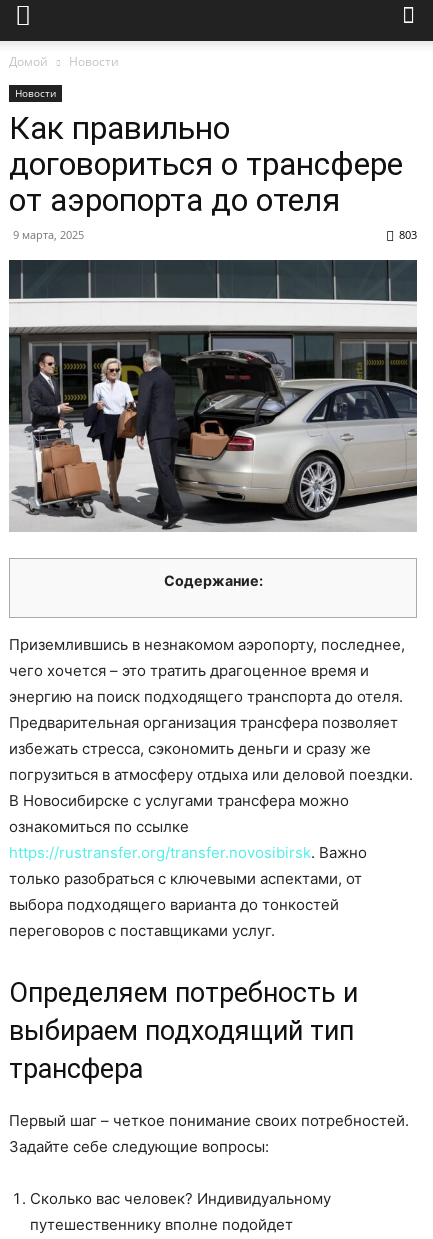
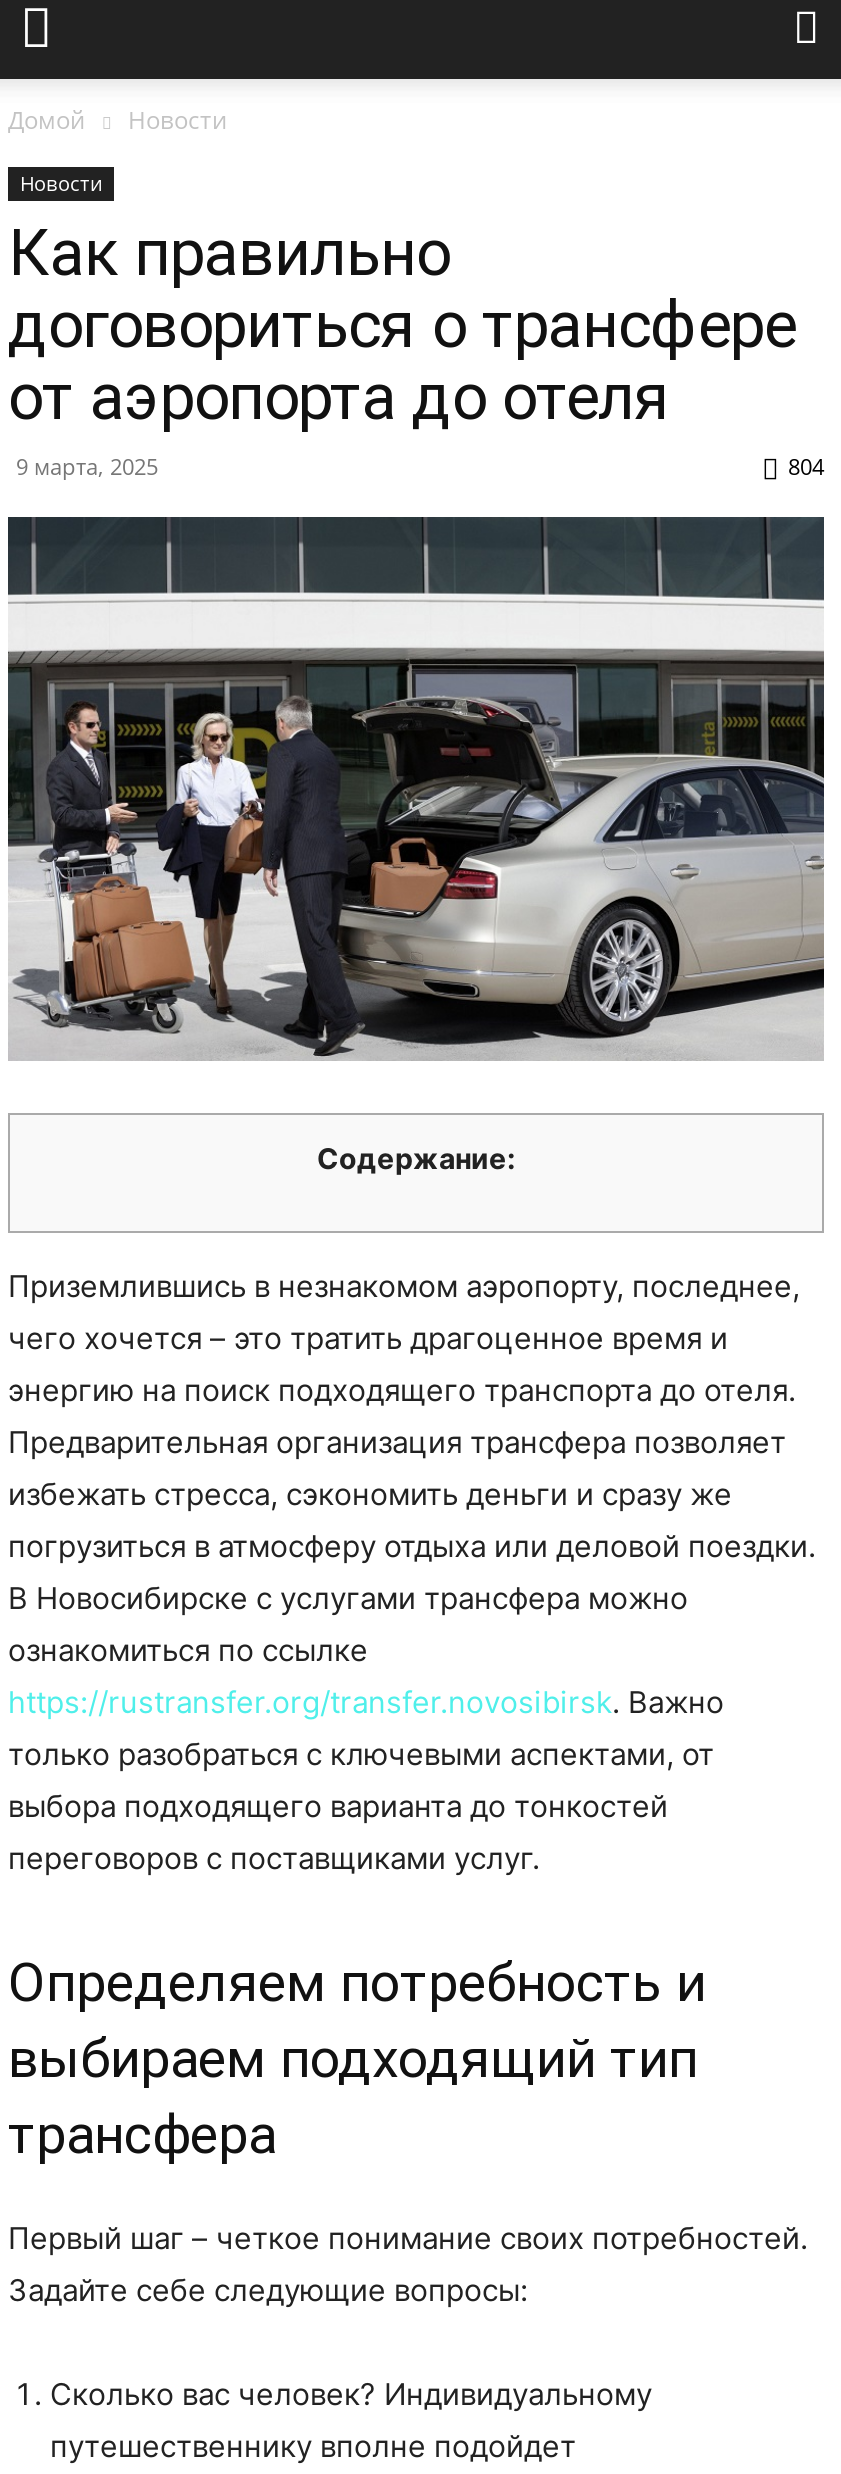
[399,227,417,242] 803 -> [788,451,824,481] 804

